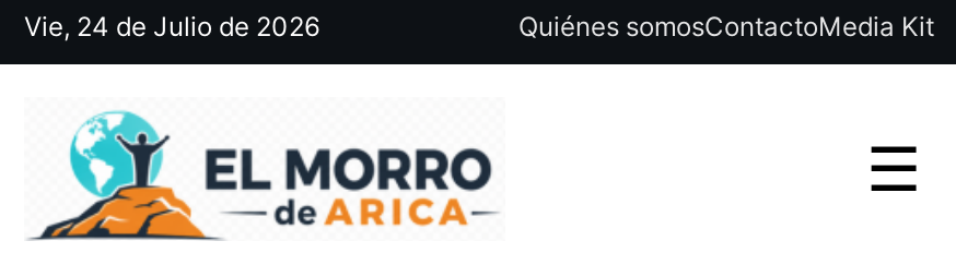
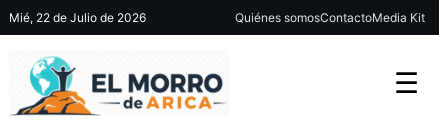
[24,10,319,43] Vie, 24 de Julio de 2026 -> [9,10,146,25] Mié, 22 de Julio de 2026

